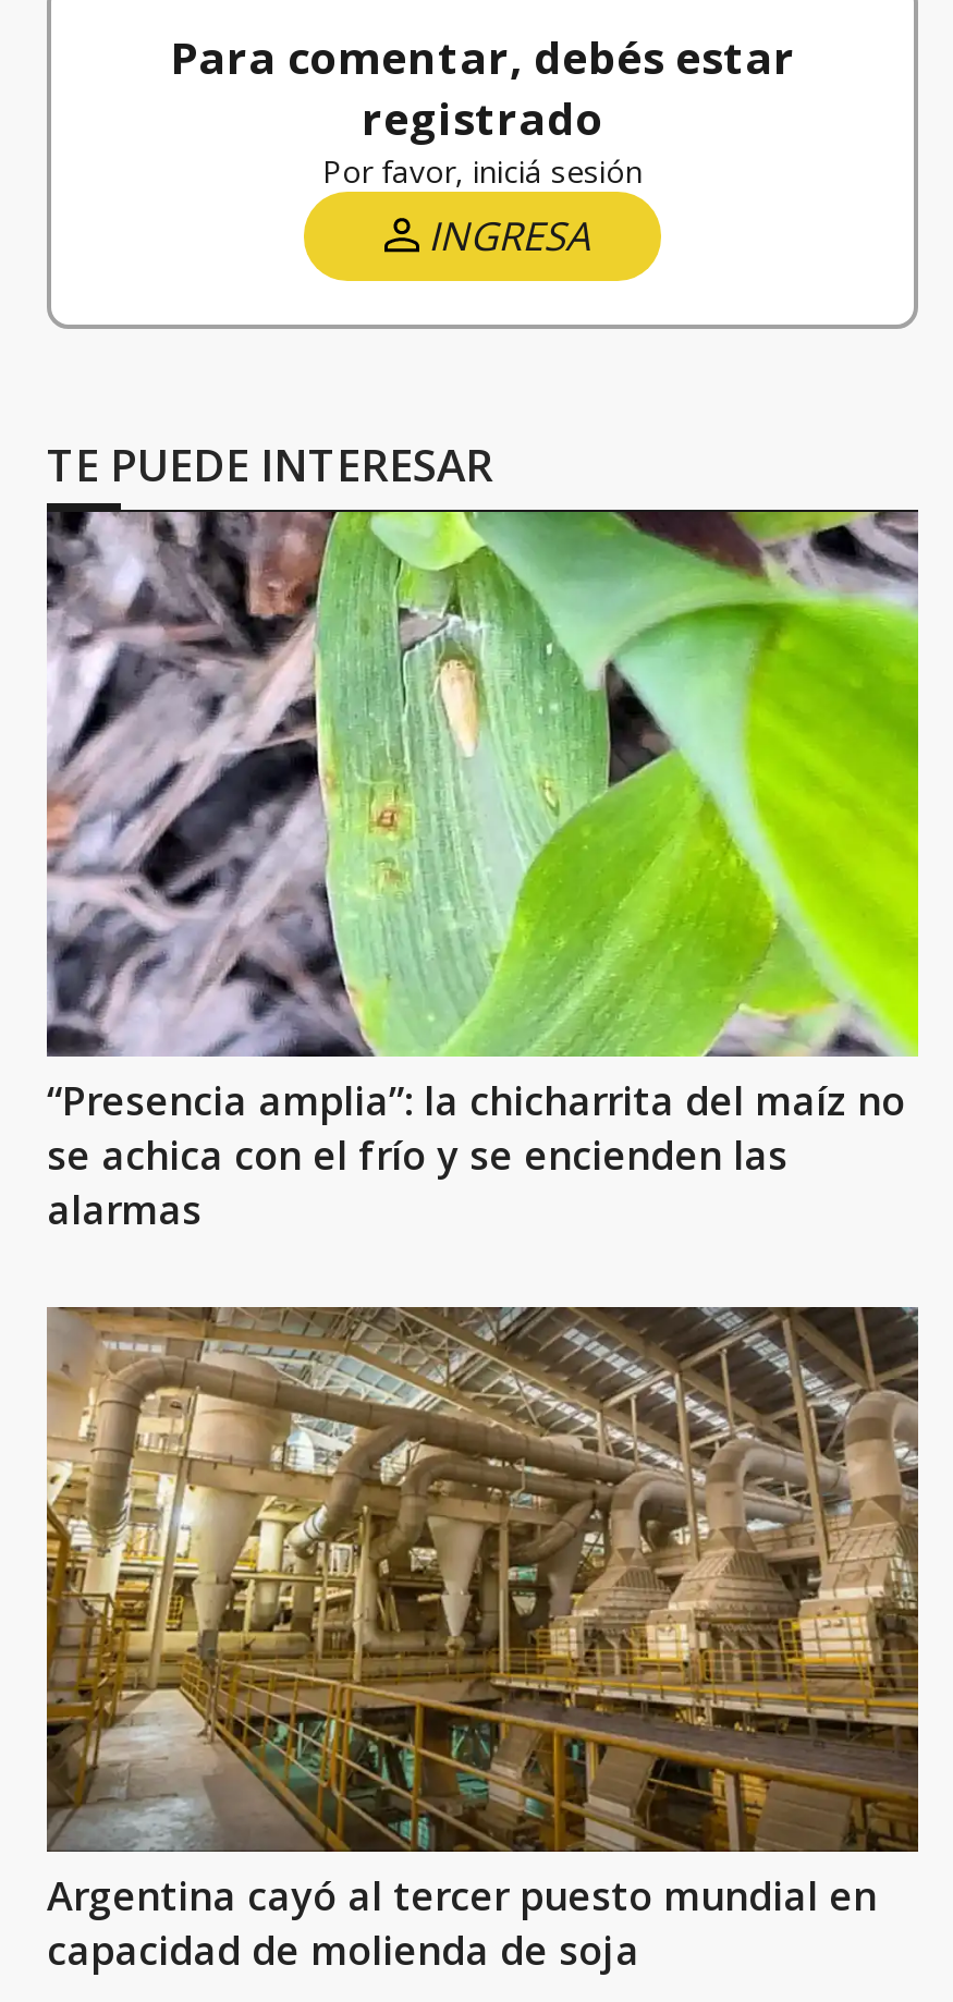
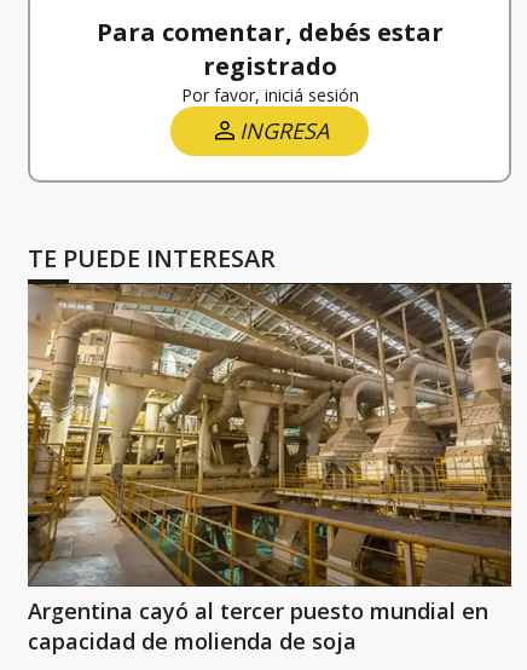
[47,510,920,1235] [image] | “Presencia amplia”: la chicharrita del maíz no | se achica con el frío y se encienden las | alarmas -> none

